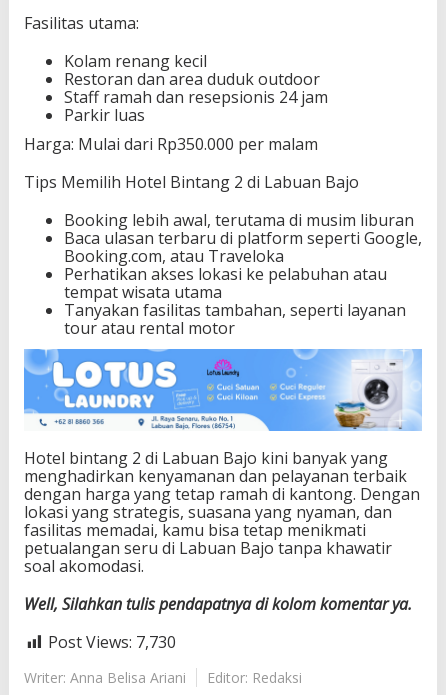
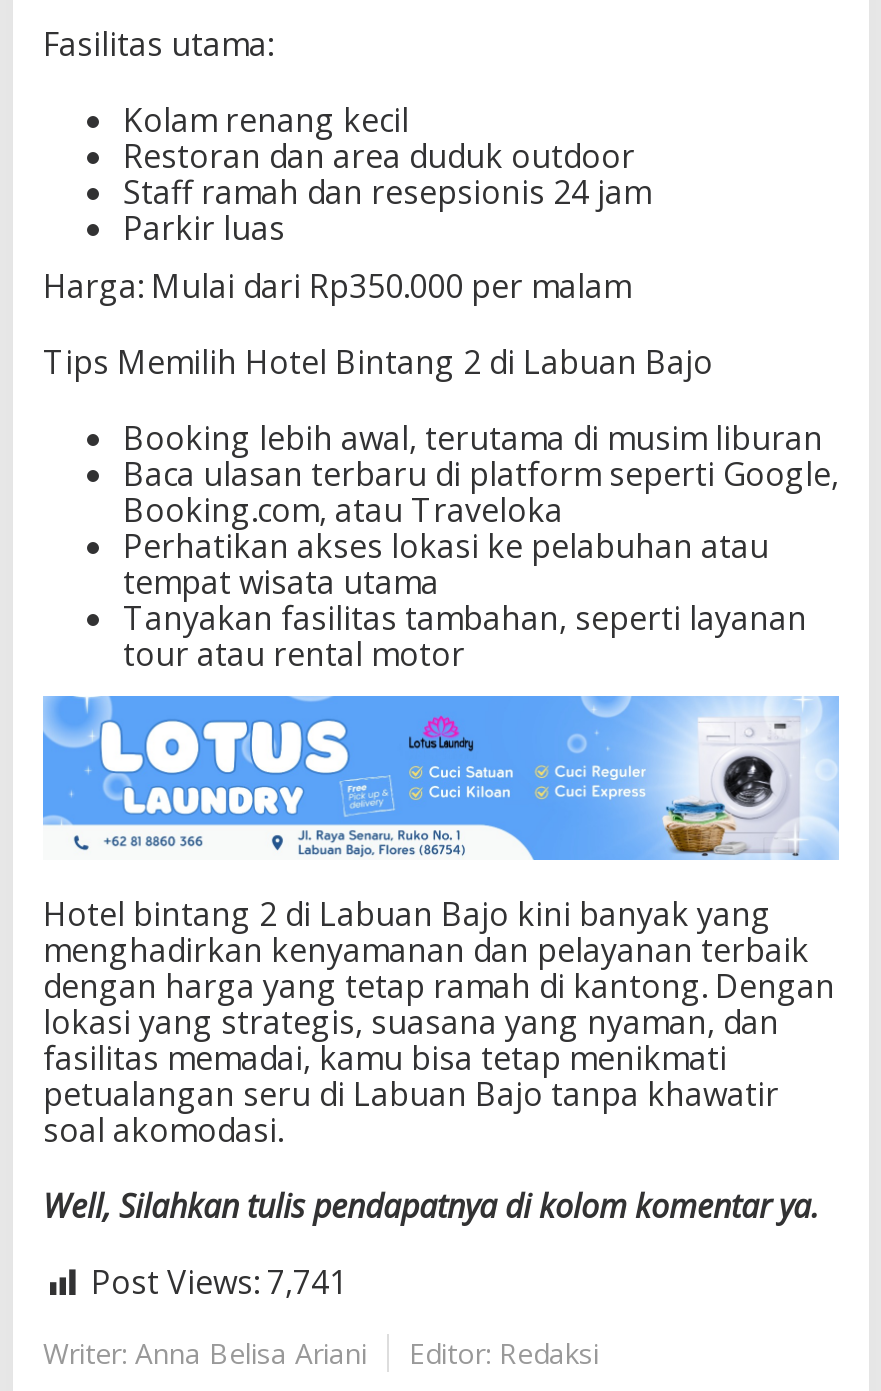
[48,631,176,653] Post Views: 7,730 -> [91,1260,347,1304] Post Views: 7,741

